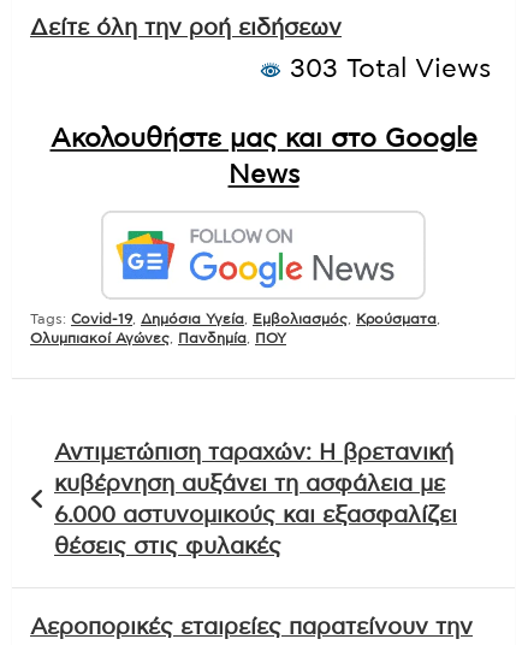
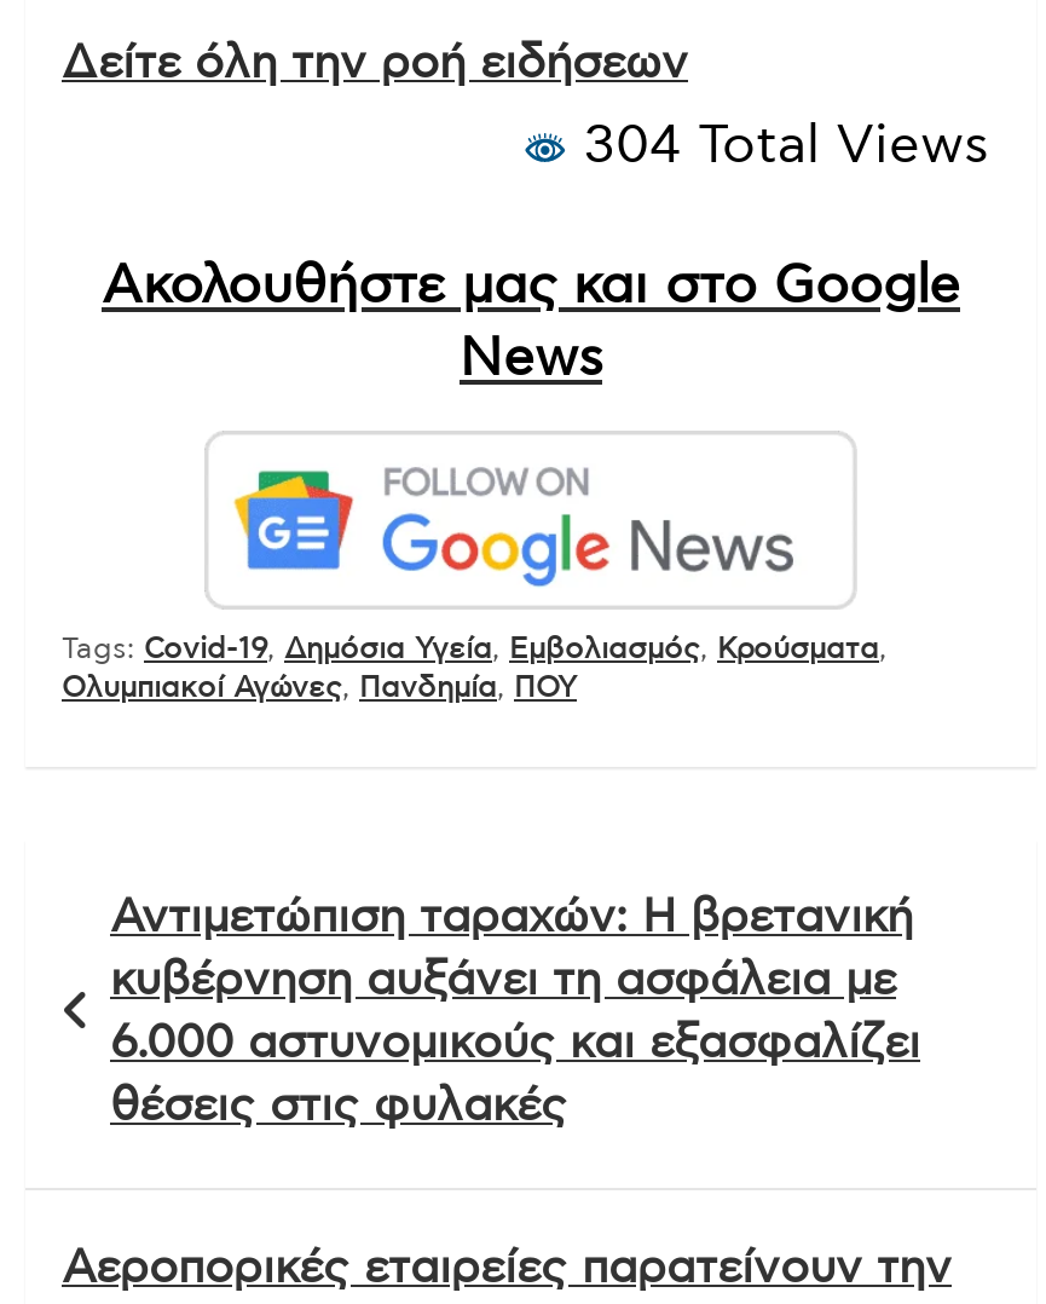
[281,56,491,82] 303 Total Views -> [567,119,988,172] 304 Total Views

